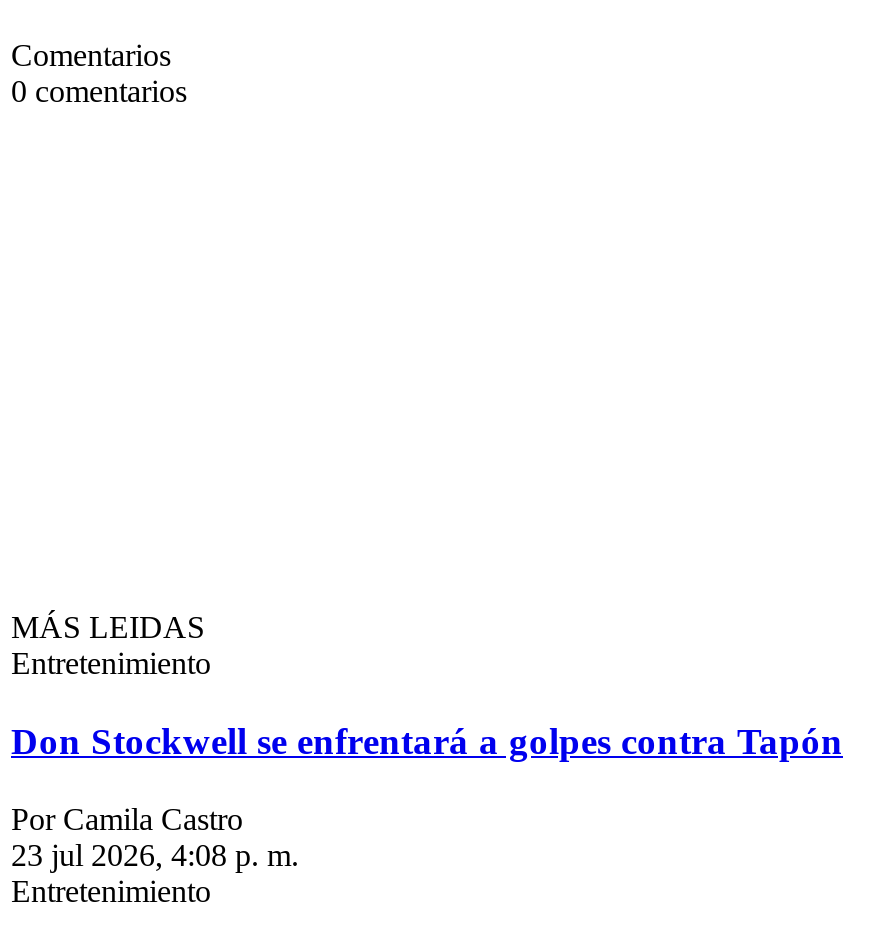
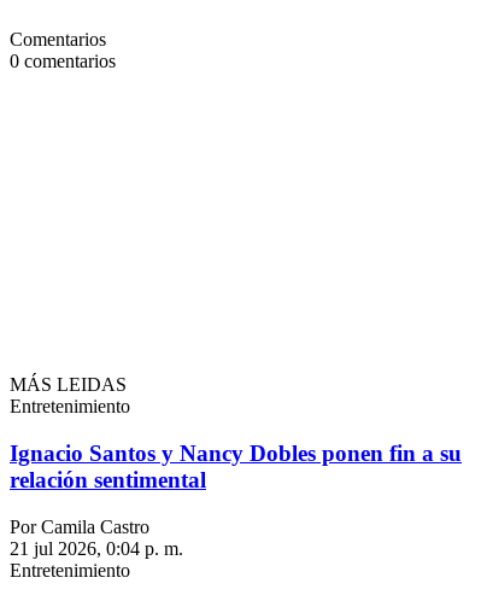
[11,720,843,762] Don Stockwell se enfrentará a golpes contra Tapón -> [10,440,462,492] Ignacio Santos y Nancy Dobles ponen fin a su | relación sentimental
[11,837,299,871] 23 jul 2026, 4:08 p. m. -> [10,538,183,558] 21 jul 2026, 0:04 p. m.

